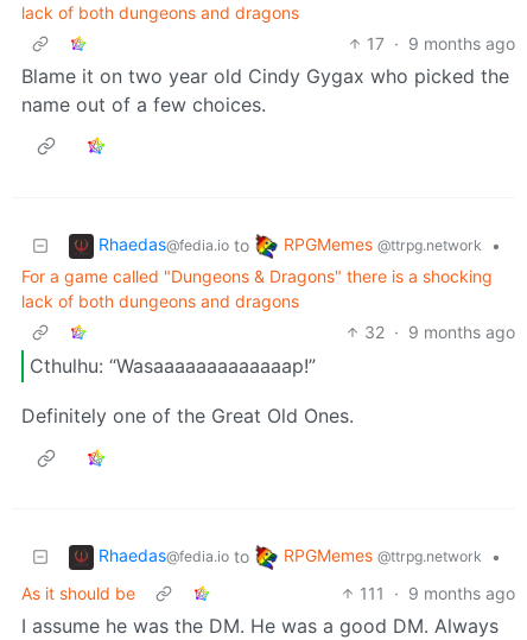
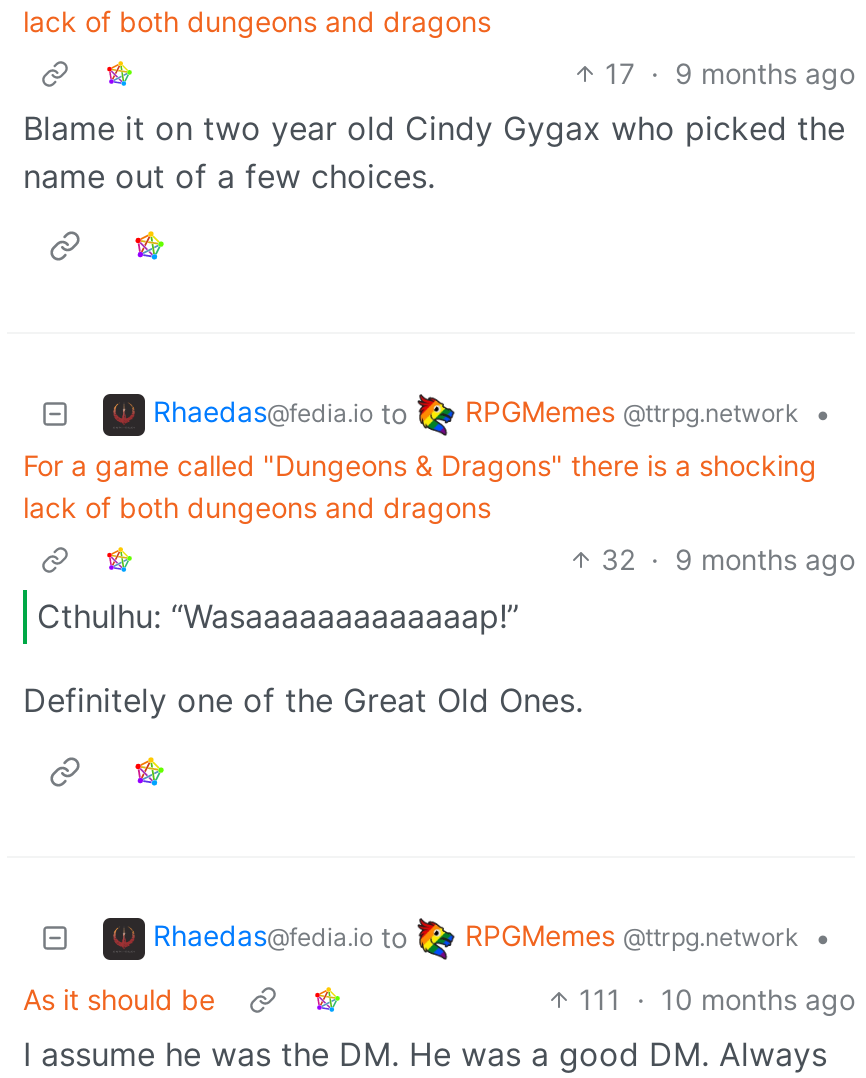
[360,583,515,603] 111 · 9 months ago -> [579,982,855,1016] 111 · 10 months ago

